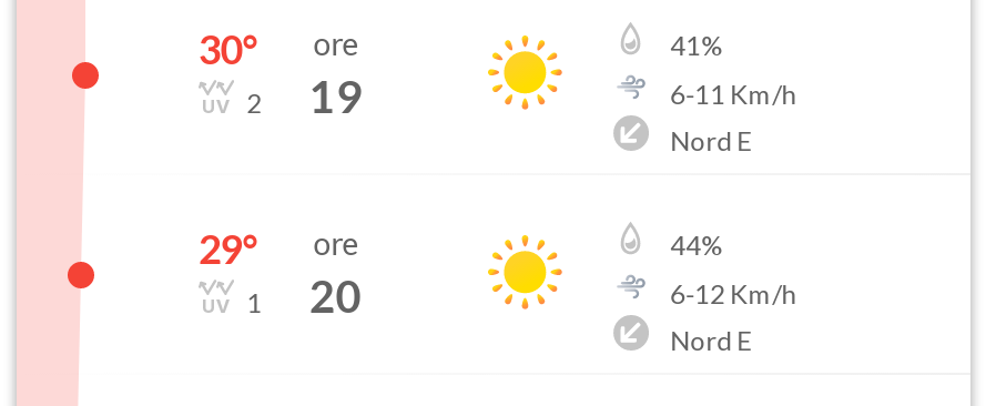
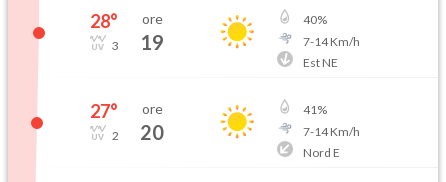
[198,24,262,121] 30° | 2 -> [90,10,119,53] 28° | 3
[670,30,797,158] 41% | 6-11 Km/h | Nord E -> [303,12,360,70] 40% | 7-14 Km/h | Est NE
[198,224,262,320] 29° | 1 -> [90,100,119,143] 27° | 2
[670,229,723,262] 44% -> [303,102,327,117] 41%
[670,277,797,310] 6-12 Km/h -> [303,124,360,139] 7-14 Km/h

